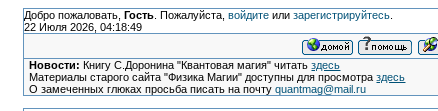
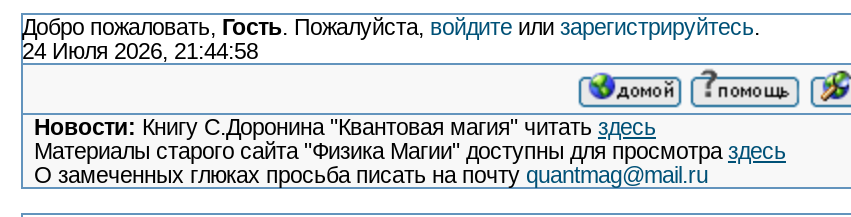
[23,21,141,33] 22 Июля 2026, 04:18:49 -> [22,39,258,63] 24 Июля 2026, 21:44:58

